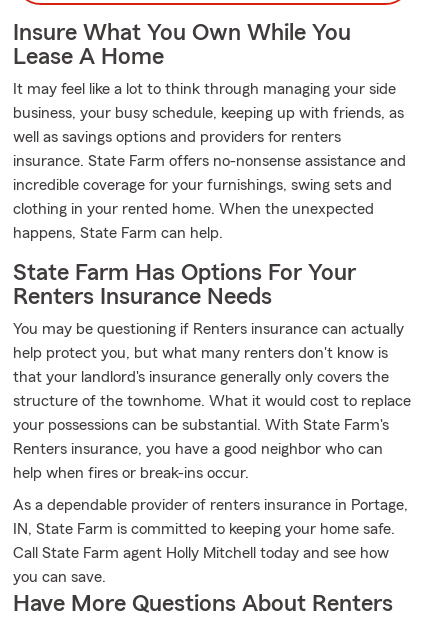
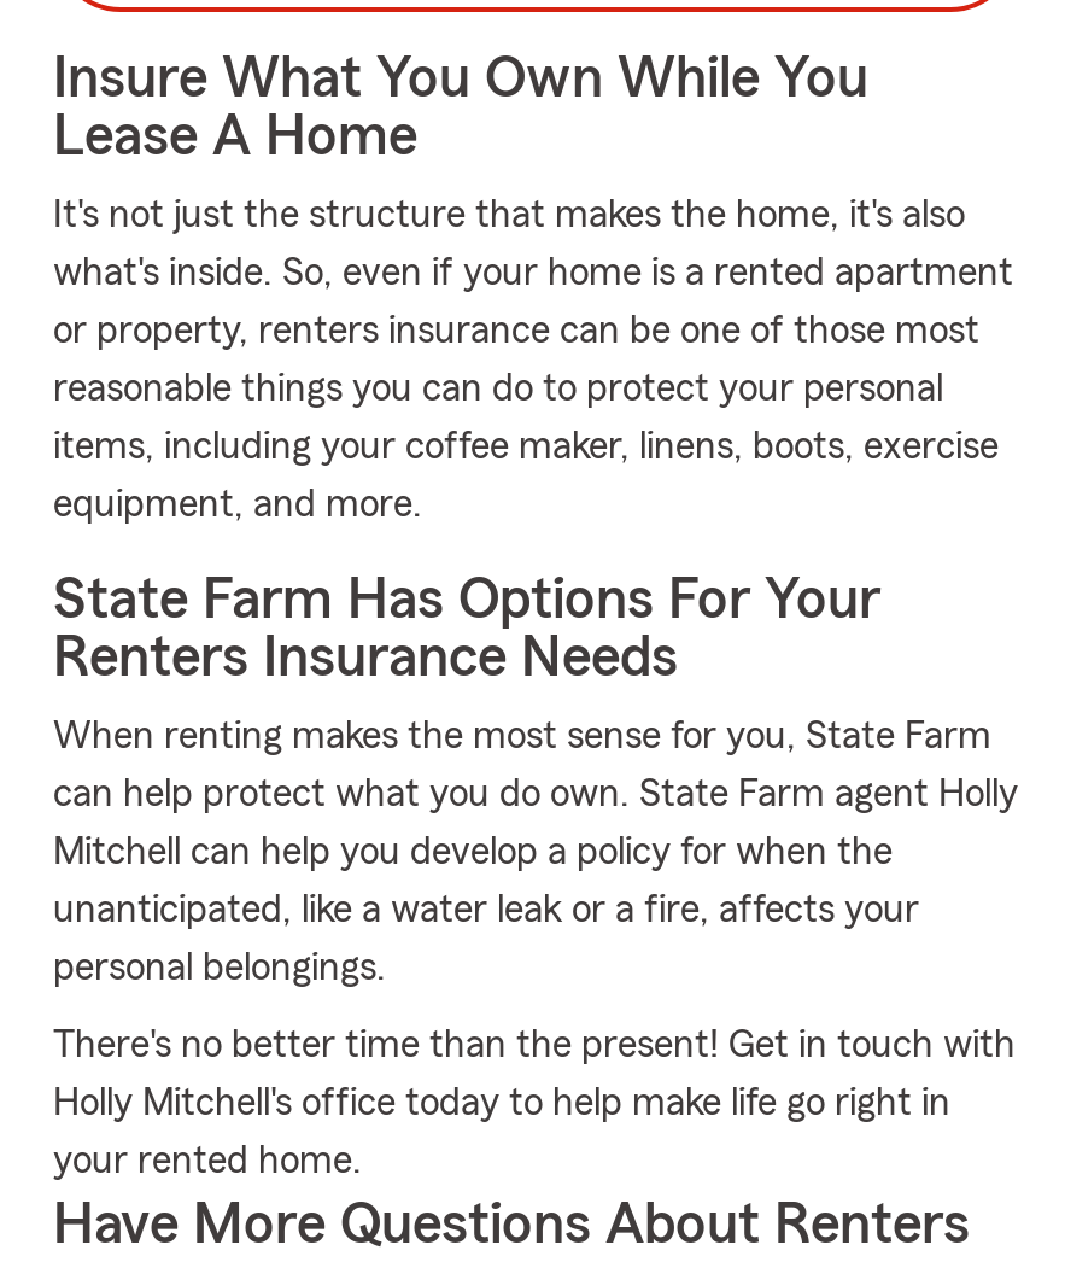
[13,81,406,241] It may feel like a lot to think through managing your side | business, your busy schedule, keeping up with friends, as | well as savings options and providers for renters | insurance. State Farm offers no-nonsense assistance and | incredible coverage for your furnishings, swing sets and | clothing in your rented home. When the unexpected | happens, State Farm can help. -> [53,195,1013,524] It's not just the structure that makes the home, it's also | what's inside. So, even if your home is a rented apartment | or property, renters insurance can be one of those most | reasonable things you can do to protect your personal | items, including your coffee maker, linens, boots, exercise | equipment, and more.
[13,321,411,585] You may be questioning if Renters insurance can actually | help protect you, but what many renters don't know is | that your landlord's insurance generally only covers the | structure of the townhome. What it would cost to replace | your possessions can be substantial. With State Farm's | Renters insurance, you have a good neighbor who can | help when fires or break-ins occur. | As a dependable provider of renters insurance in Portage, | IN, State Farm is committed to keeping your home safe. | Call State Farm agent Holly Mitchell today and see how | you can save. -> [53,717,1018,1180] When renting makes the most sense for you, State Farm | can help protect what you do own. State Farm agent Holly | Mitchell can help you develop a policy for when the | unanticipated, like a water leak or a fire, affects your | personal belongings. | There's no better time than the present! Get in touch with | Holly Mitchell's office today to help make life go right in | your rented home.

